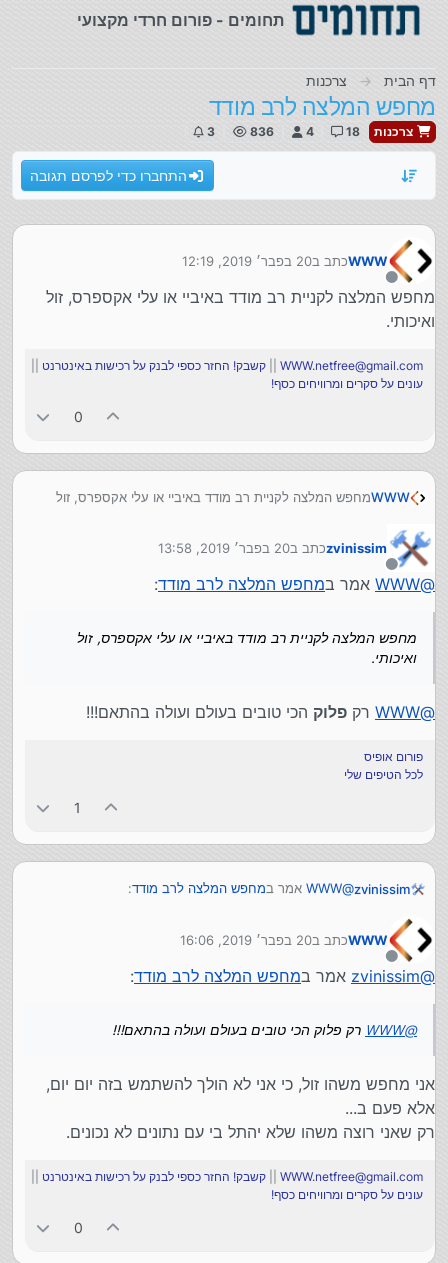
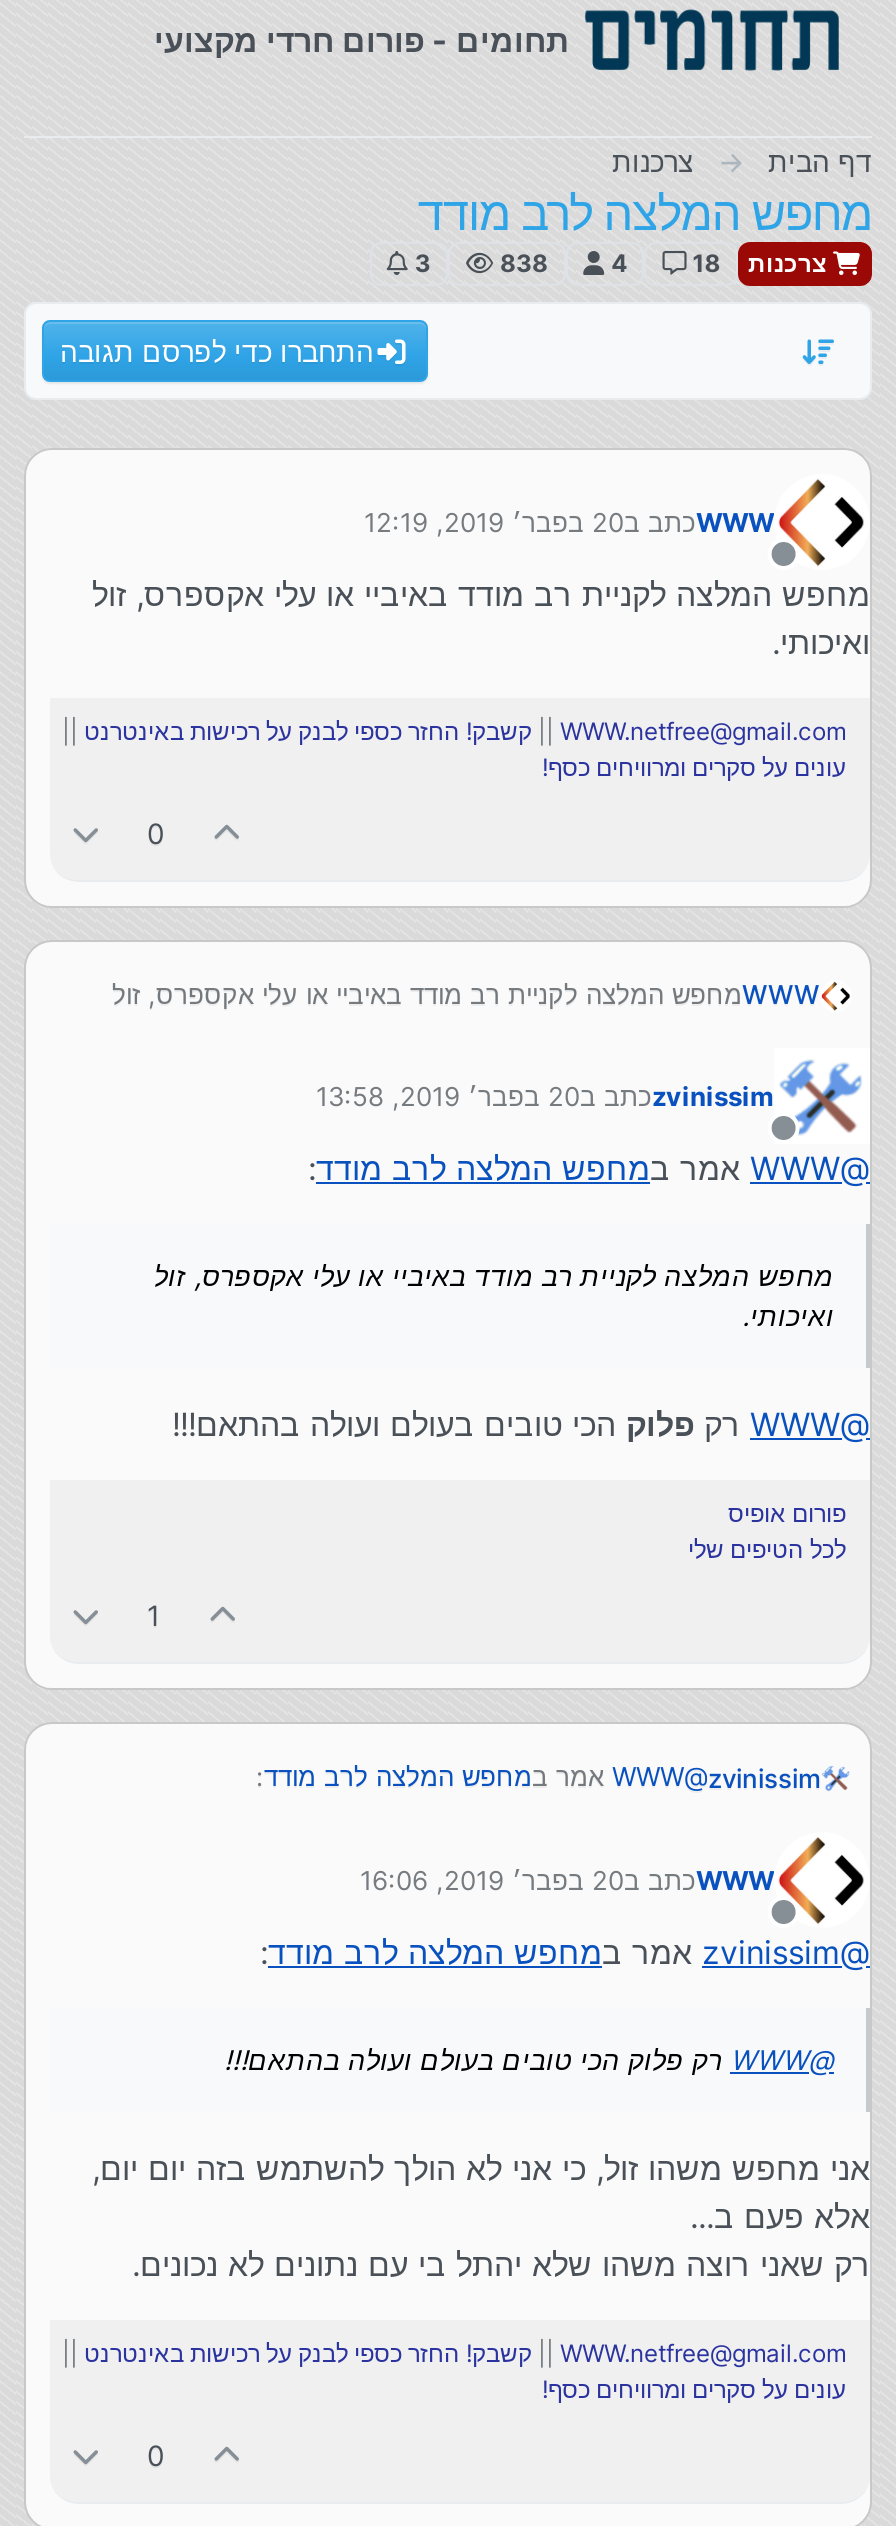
[250,124,274,139] 836 -> [500,248,548,278] 838

